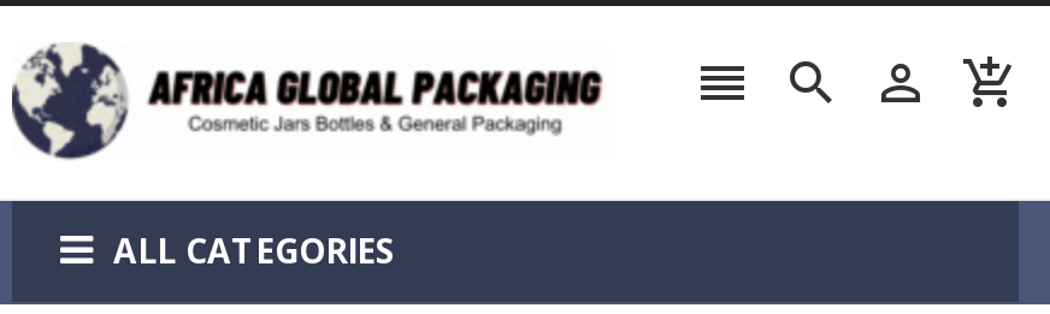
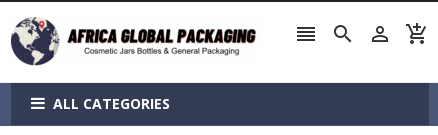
[17,42,128,158] [image] -> [12,17,58,64] [image]

